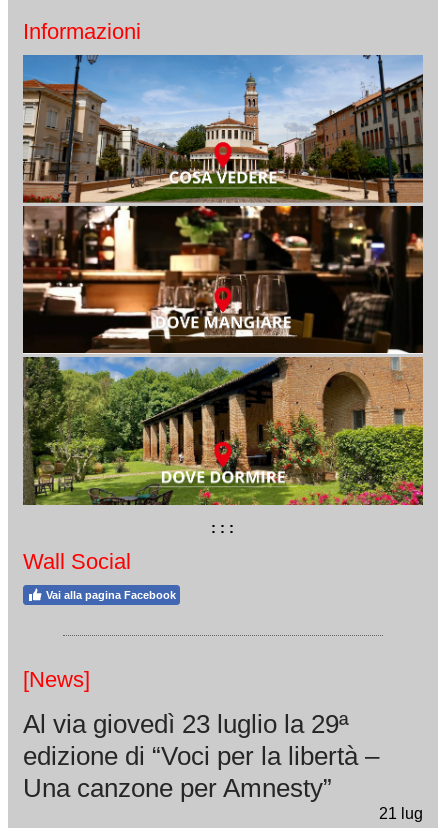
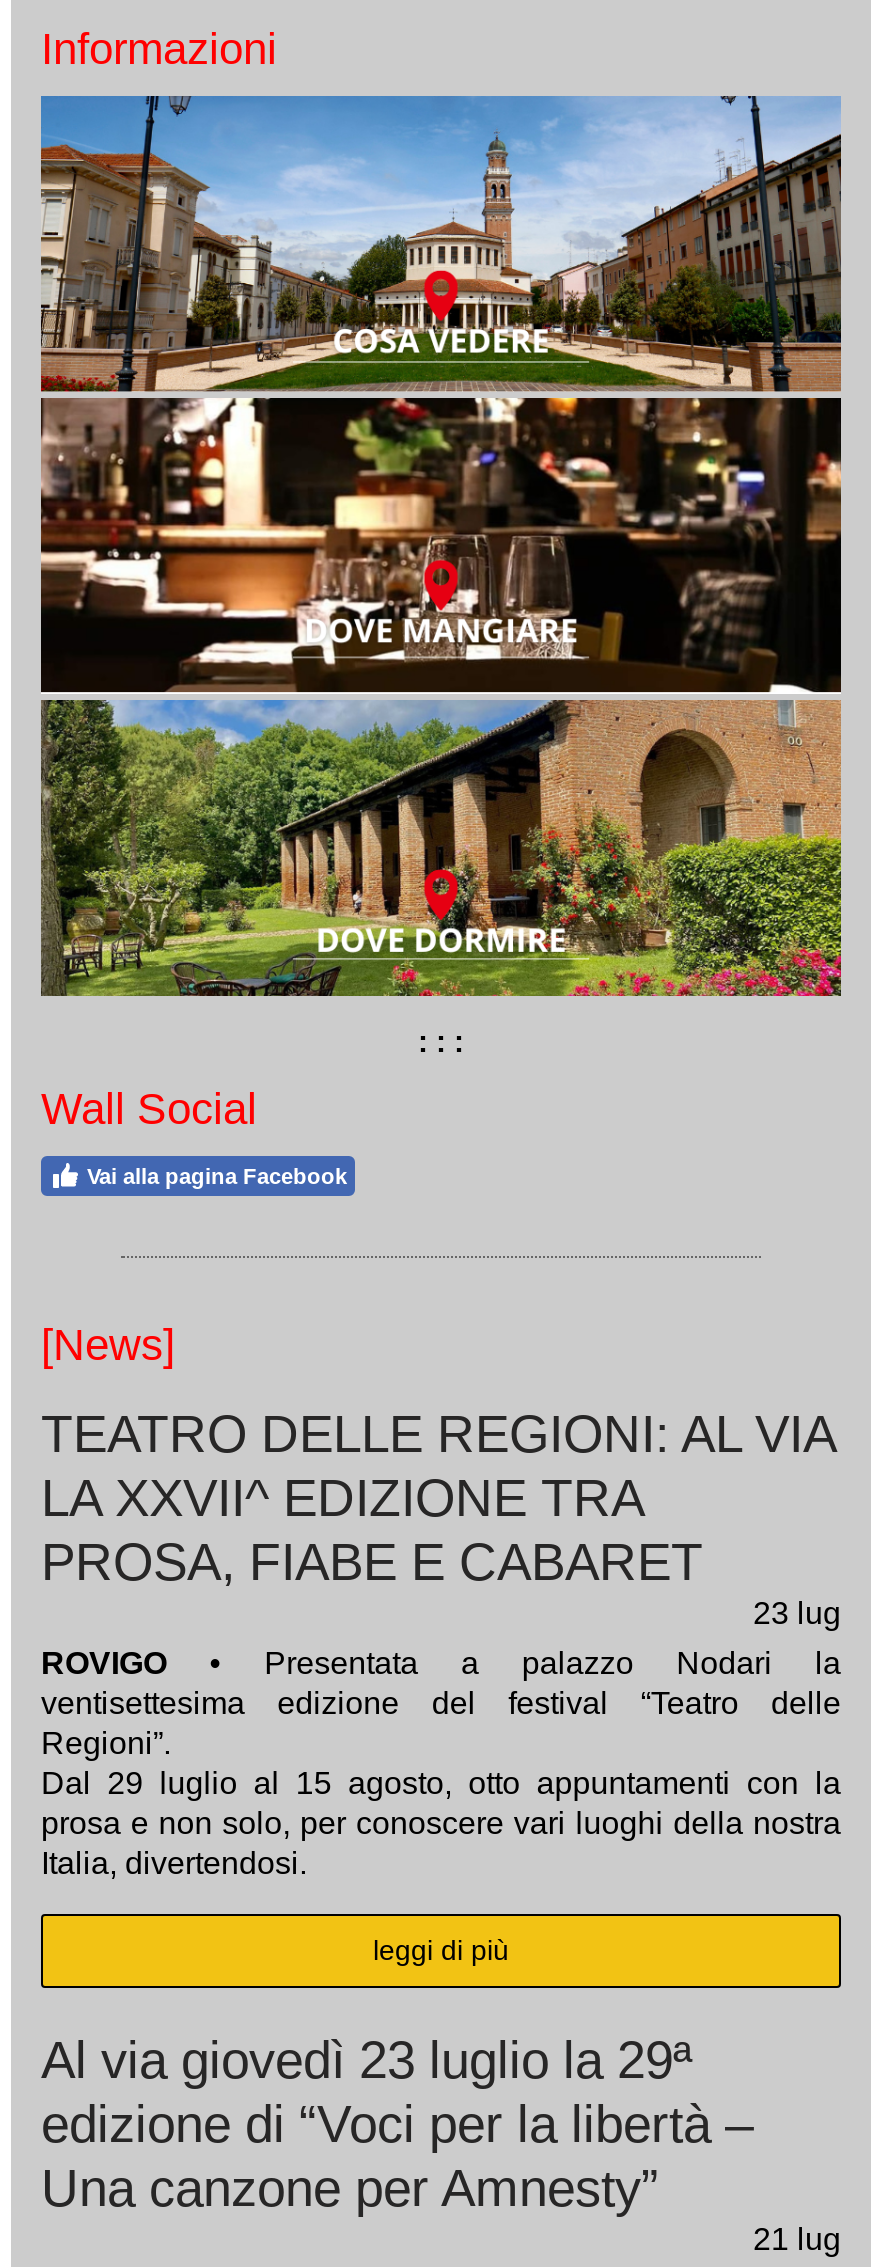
none -> [41,1404,841,1966] TEATRO DELLE REGIONI: AL VIA | LA XXVII^ EDIZIONE TRA | PROSA, FIABE E CABARET | 23 lug | ROVIGO • Presentata a palazzo Nodari la | ventisettesima edizione del festival “Teatro delle | Regioni”. | Dal 29 luglio al 15 agosto, otto appuntamenti con la | prosa e non solo, per conoscere vari luoghi della nostra | Italia, divertendosi. | leggi di più

